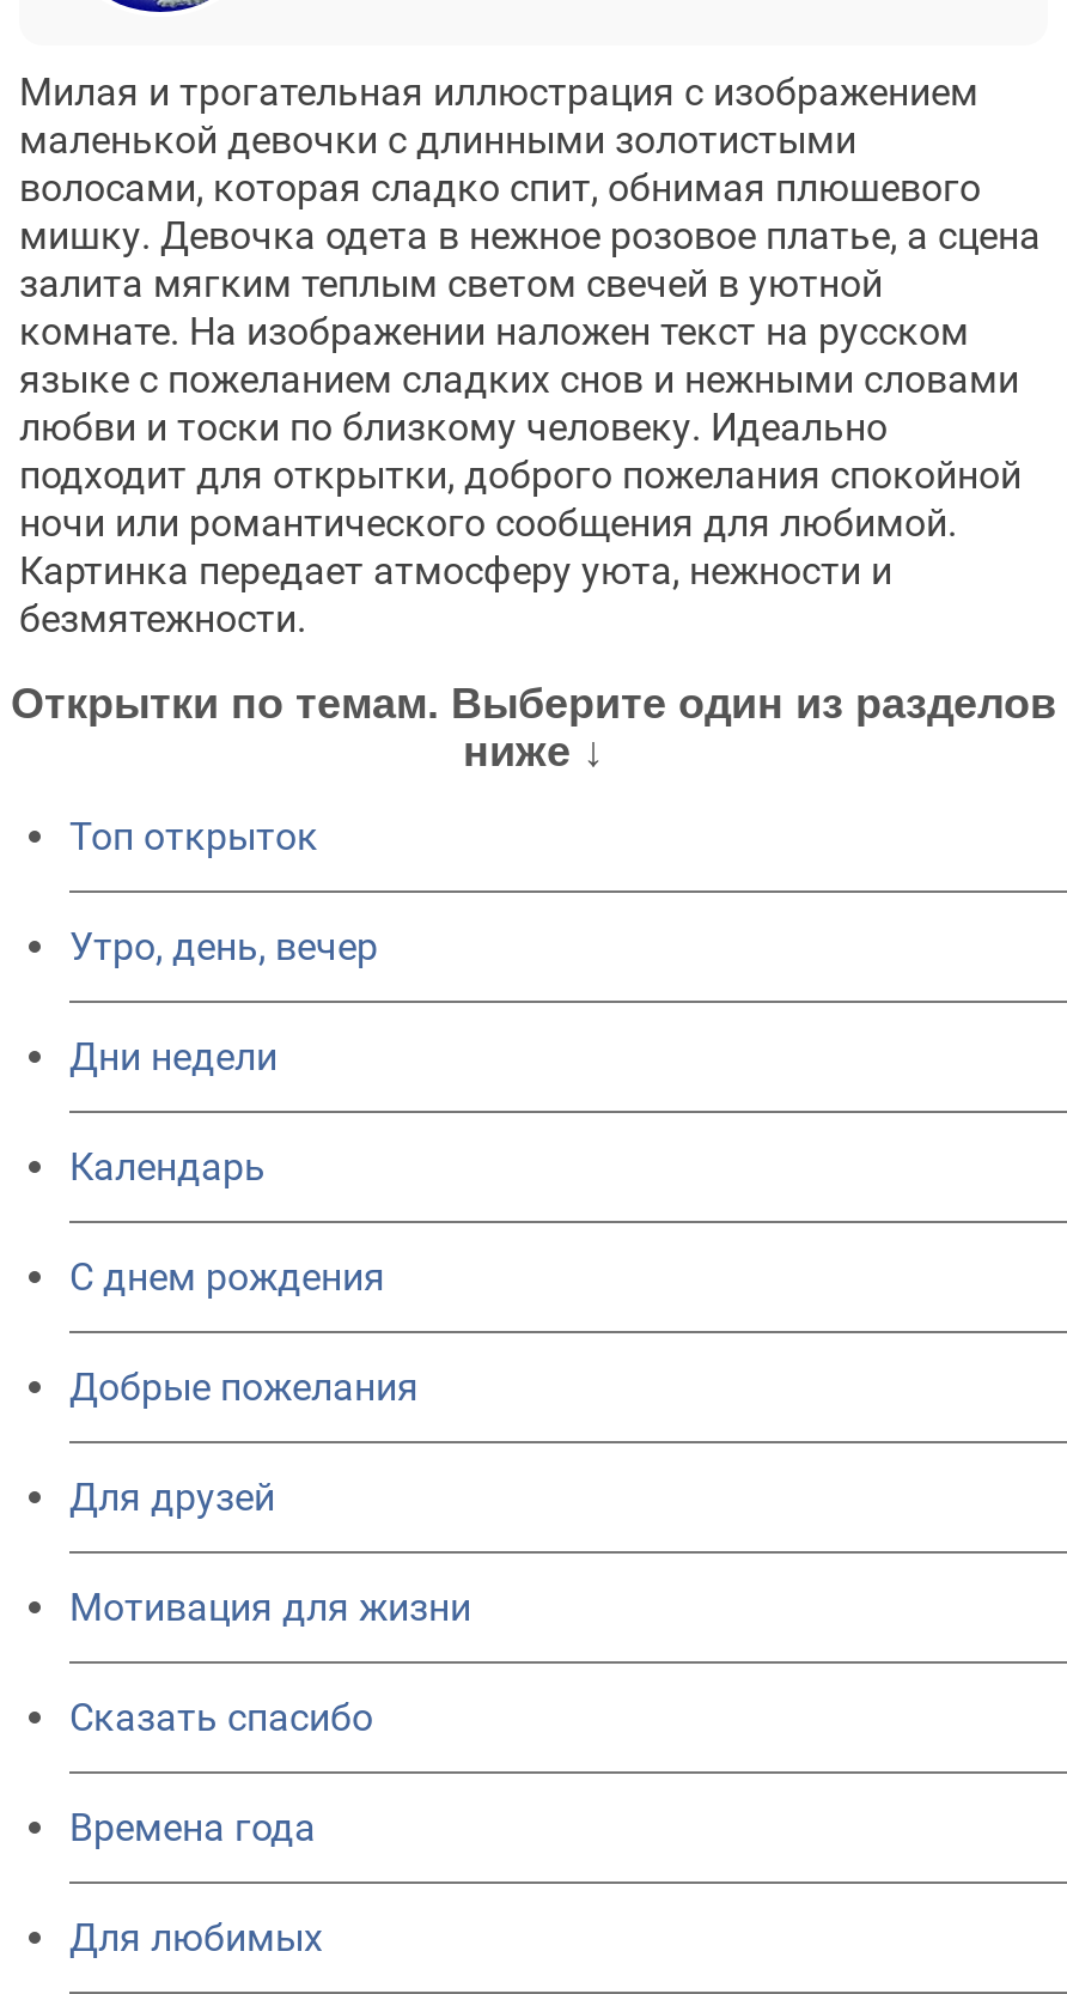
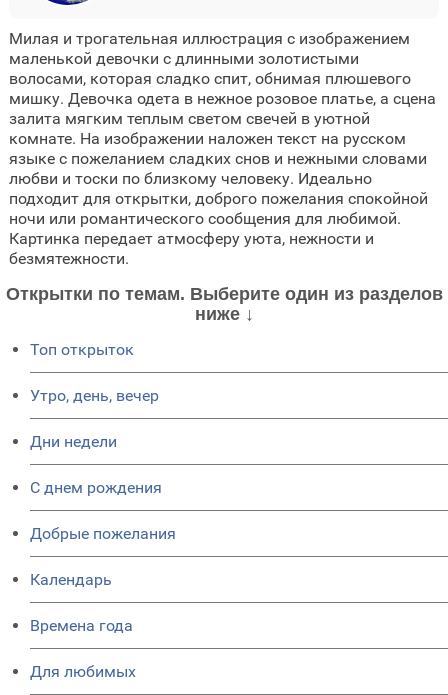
moved [69,1144,266,1190] -> [30,570,112,589]: Календарь
[69,1475,471,1740] Для друзей | Мотивация для жизни | Сказать спасибо -> none

